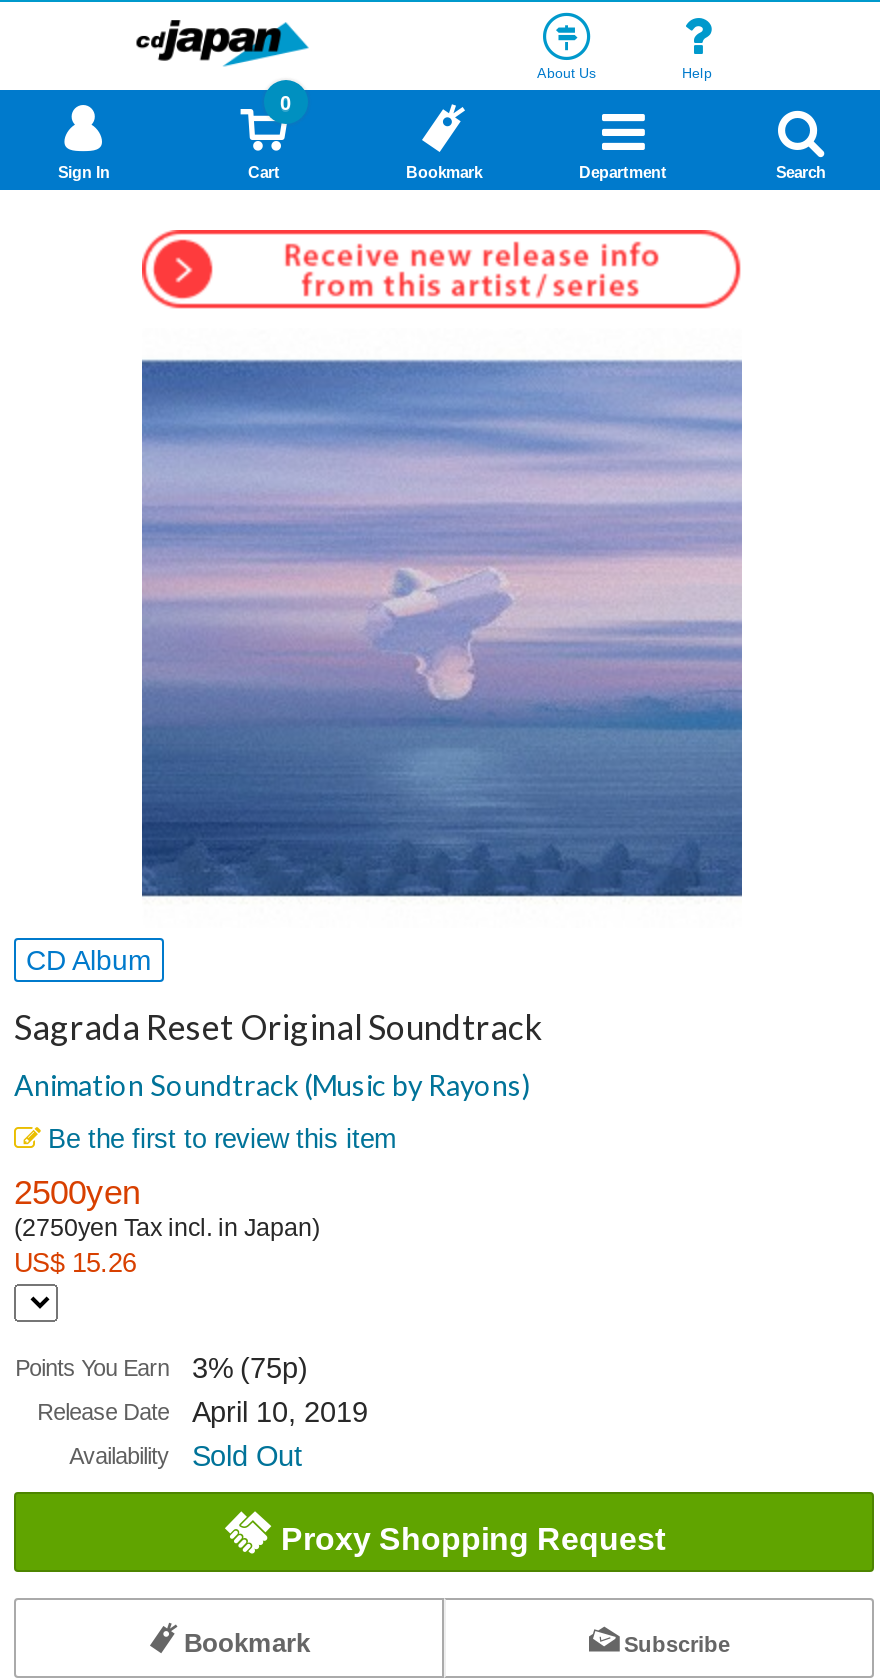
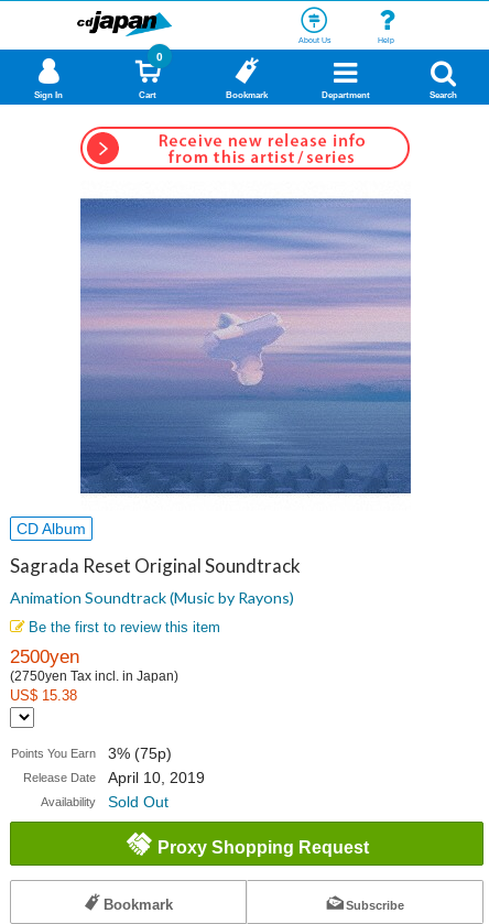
[14,1247,136,1277] US$ 15.26 -> [10,687,77,703] US$ 15.38

